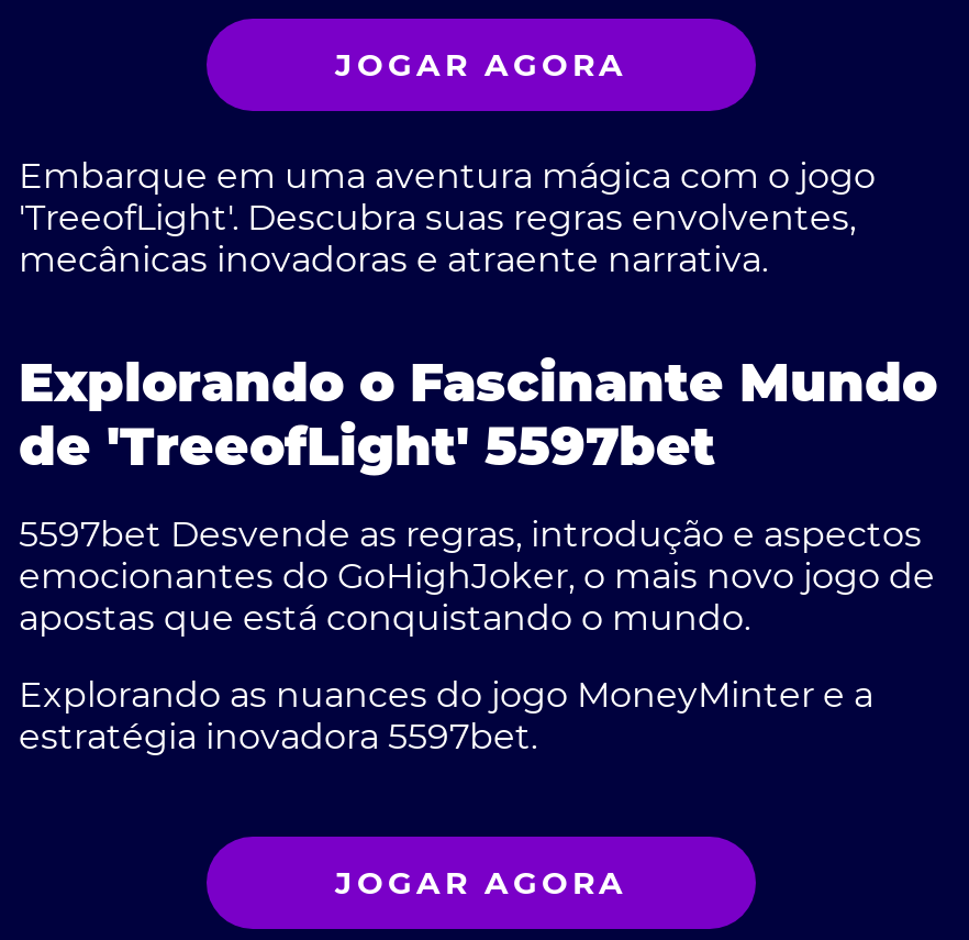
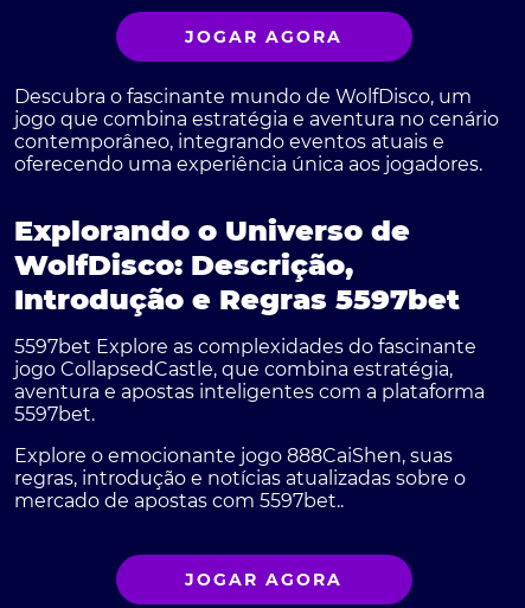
[18,155,875,281] Embarque em uma aventura mágica com o jogo | 'TreeofLight'. Descubra suas regras envolventes, | mecânicas inovadoras e atraente narrativa. -> [15,85,499,176] Descubra o fascinante mundo de WolfDisco, um | jogo que combina estratégia e aventura no cenário | contemporâneo, integrando eventos atuais e | oferecendo uma experiência única aos jogadores.
[18,351,937,478] Explorando o Fascinante Mundo | de 'TreeofLight' 5597bet -> [15,213,469,317] Explorando o Universo de | WolfDisco: Descrição, | Introdução e Regras 5597bet
[18,514,935,639] 5597bet Desvende as regras, introdução e aspectos | emocionantes do GoHighJoker, o mais novo jogo de | apostas que está conquistando o mundo. -> [15,336,485,426] 5597bet Explore as complexidades do fascinante | jogo CollapsedCastle, que combina estratégia, | aventura e apostas inteligentes com a plataforma | 5597bet.
[18,674,873,758] Explorando as nuances do jogo MoneyMinter e a | estratégia inovadora 5597bet. -> [15,445,466,512] Explore o emocionante jogo 888CaiShen, suas | regras, introdução e notícias atualizadas sobre o | mercado de apostas com 5597bet..

